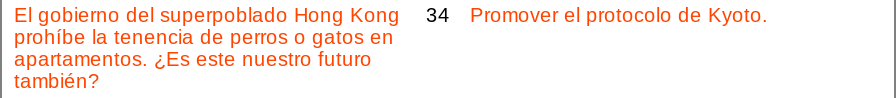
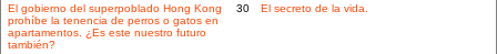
[426,5,768,27] 34 | Promover el protocolo de Kyoto. -> [236,3,368,15] 30 | El secreto de la vida.

